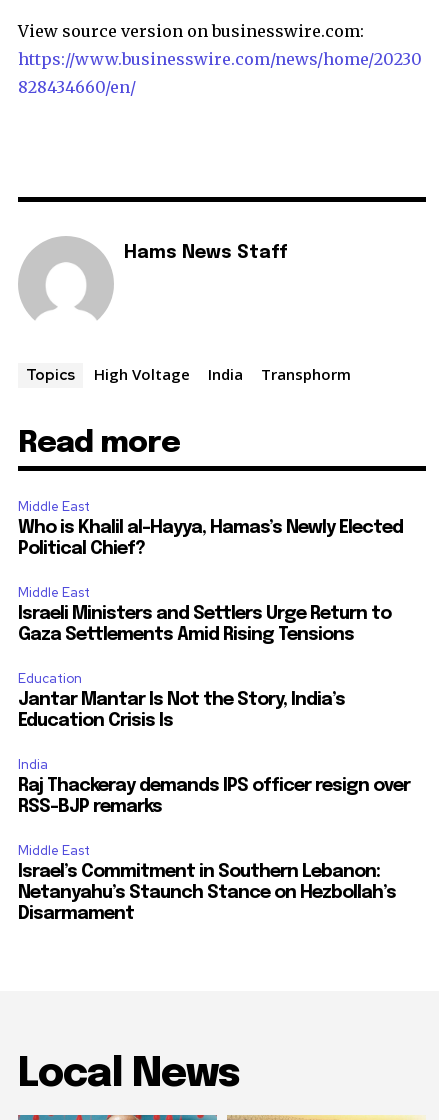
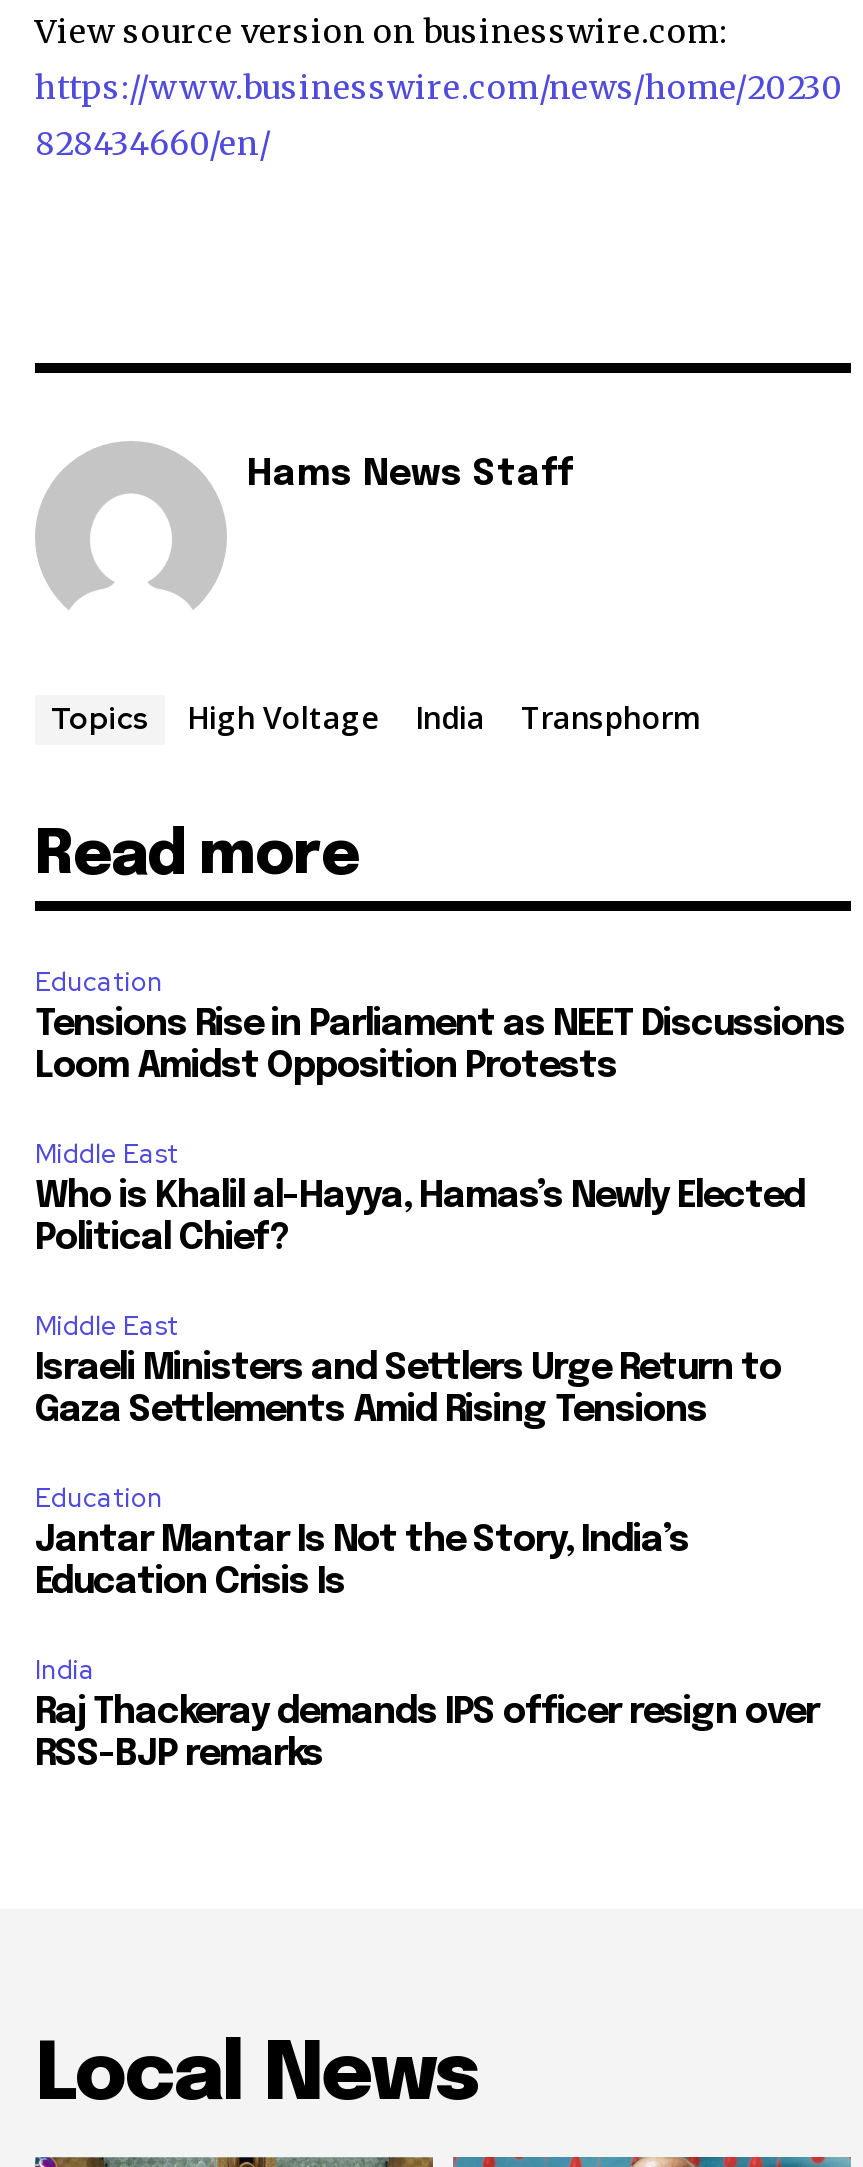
none -> [35,965,845,1085] Education | Tensions Rise in Parliament as NEET Discussions | Loom Amidst Opposition Protests
moved [18,498,410,816] -> [35,1137,819,1773]: Middle East | Who is Khalil al-Hayya, Hamas’s Newly Elected | Political Chief? | ... | Raj Thackeray demands IPS officer resign over | RSS-BJP remarks
[18,842,396,923] Middle East | Israel’s Commitment in Southern Lebanon: | Netanyahu’s Staunch Stance on Hezbollah’s | Disarmament -> none

